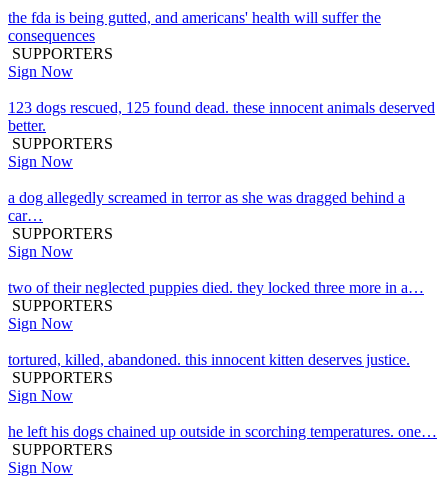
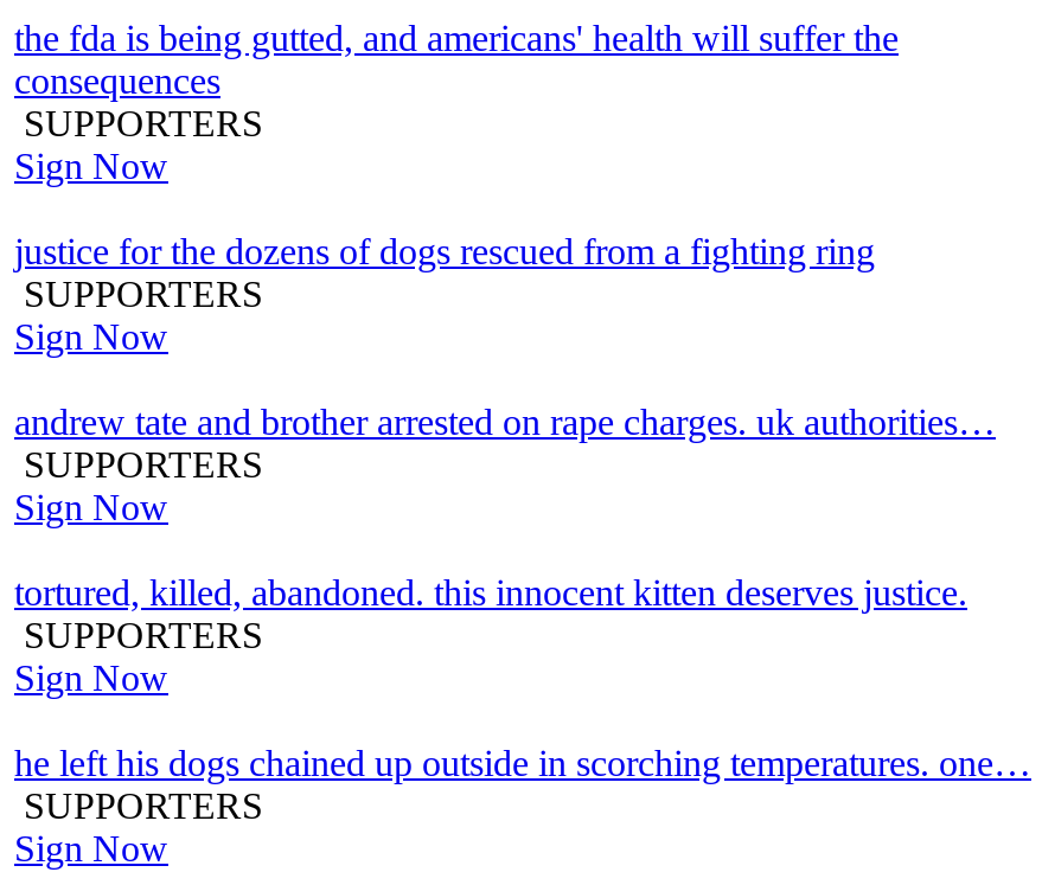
[8,99,435,134] 123 dogs rescued, 125 found dead. these innocent animals deserved | better. -> [14,231,875,271] justice for the dozens of dogs rescued from a fighting ring
[8,189,424,296] a dog allegedly screamed in terror as she was dragged behind a | car… | SUPPORTERS | Sign Now | two of their neglected puppies died. they locked three more in a… -> [14,402,996,442] andrew tate and brother arrested on rape charges. uk authorities…

